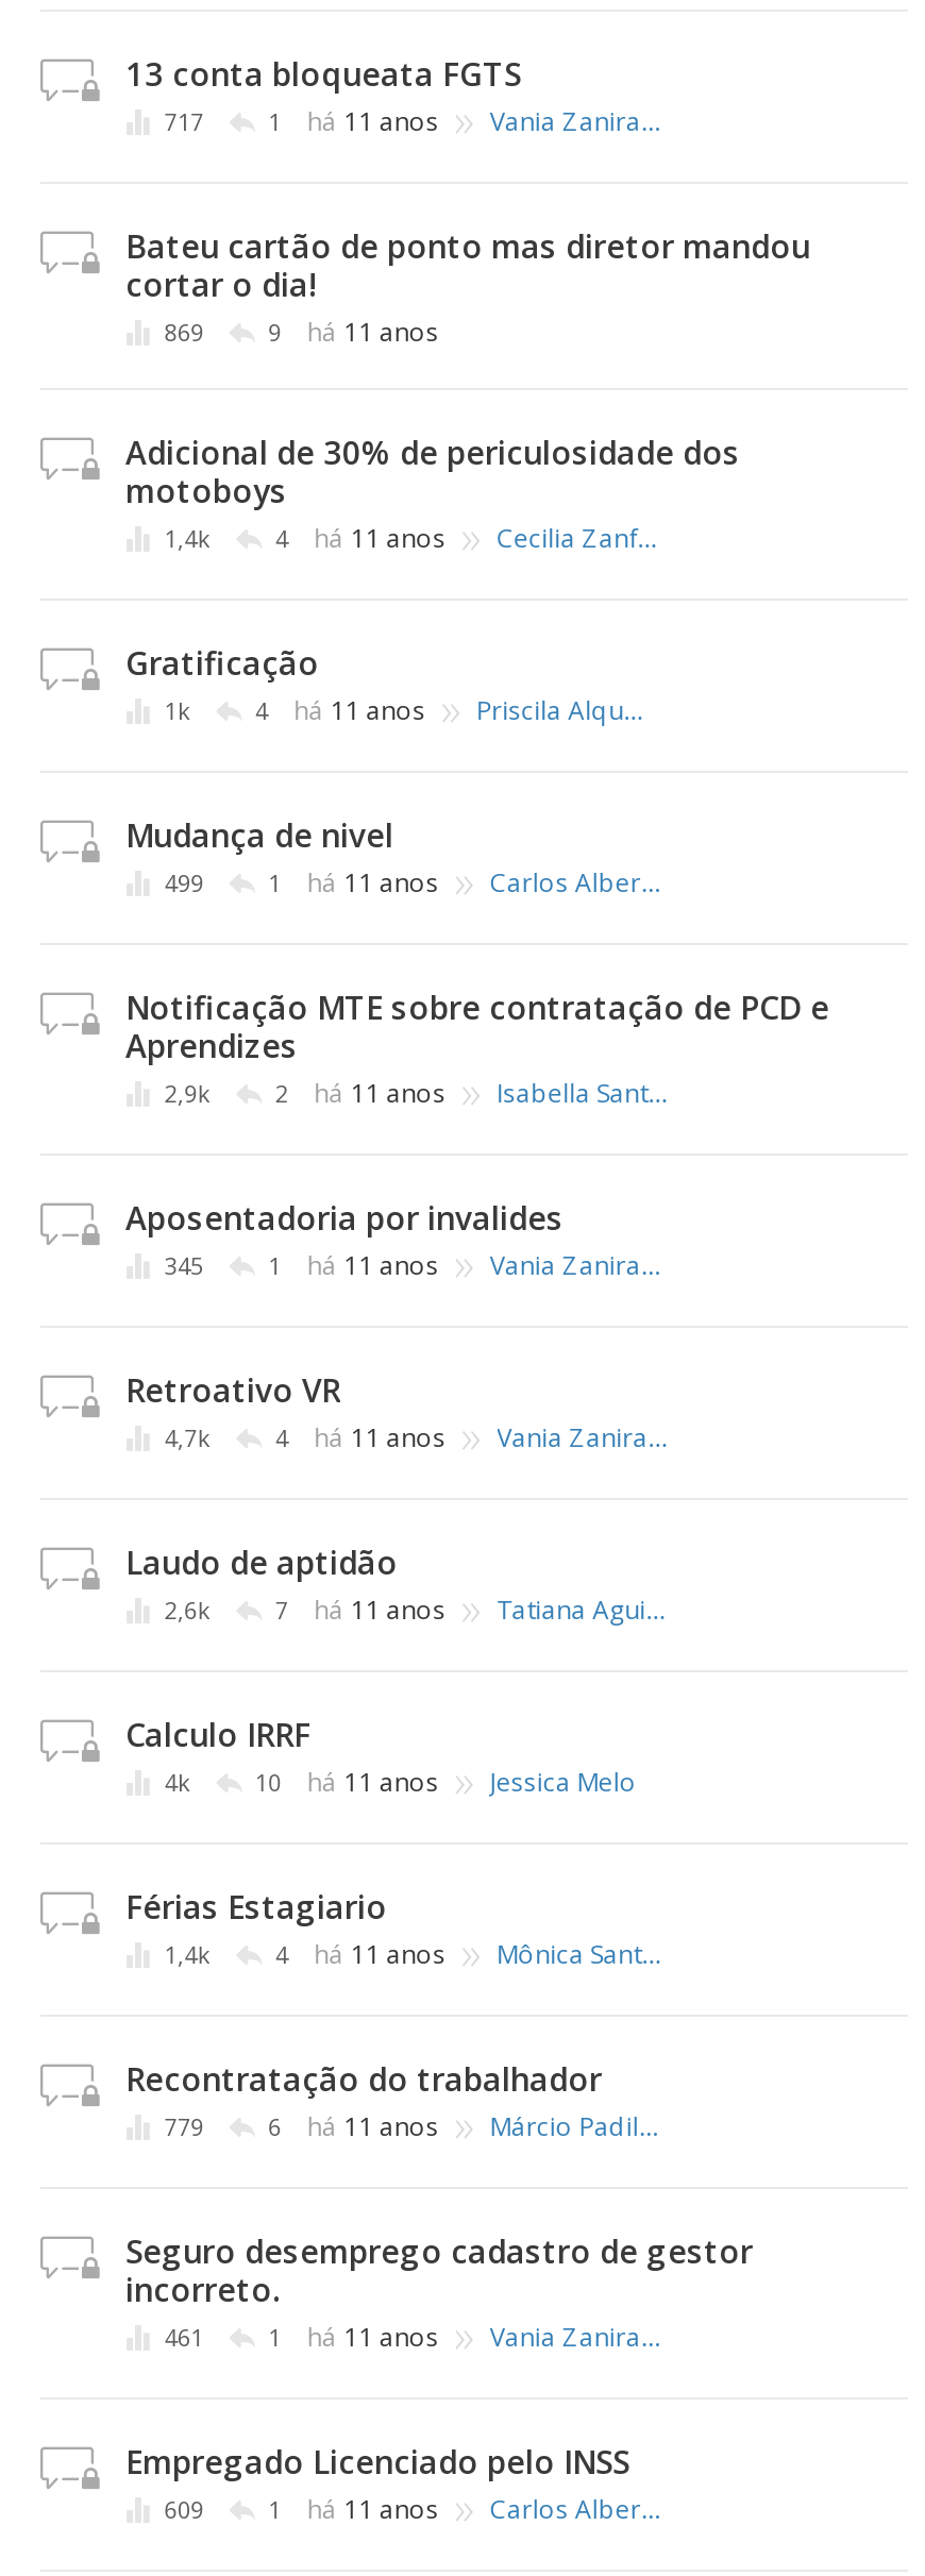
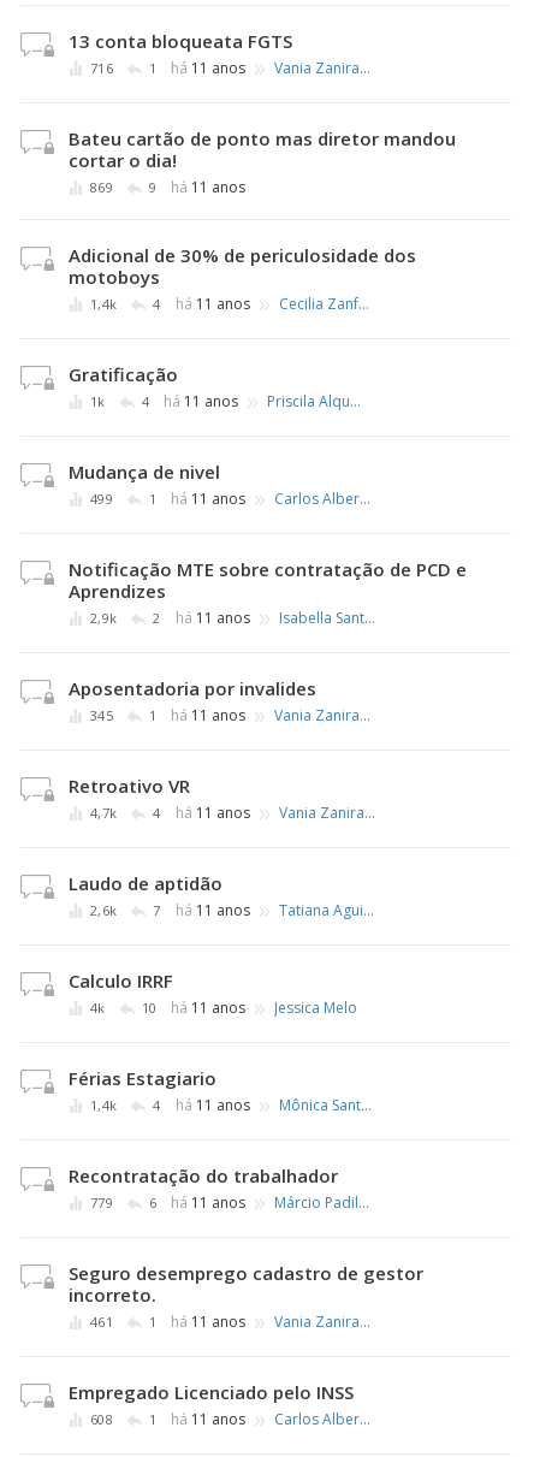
[164,105,204,137] 717 -> [90,59,113,77] 716
[164,2493,204,2525] 609 -> [90,1410,113,1428] 608

